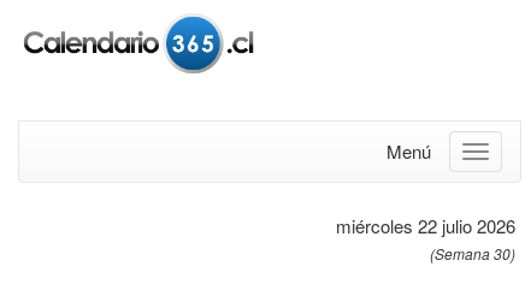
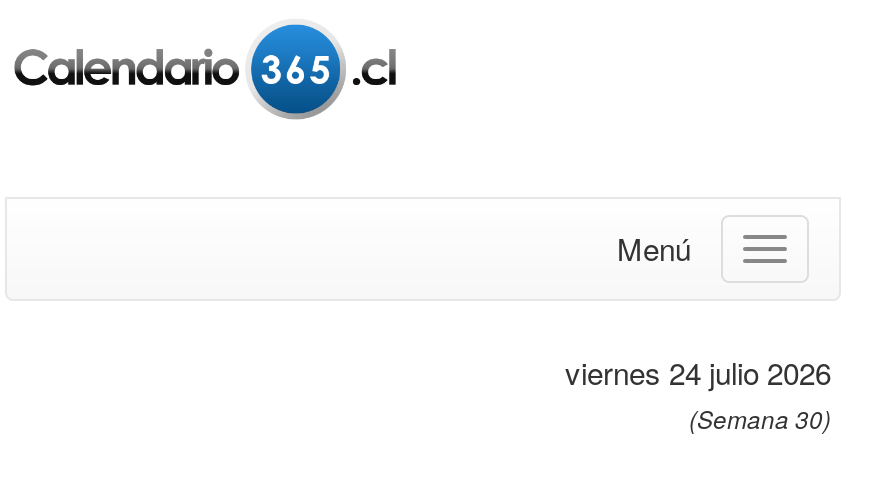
[336,213,515,238] miércoles 22 julio 2026 -> [565,351,831,393] viernes 24 julio 2026

